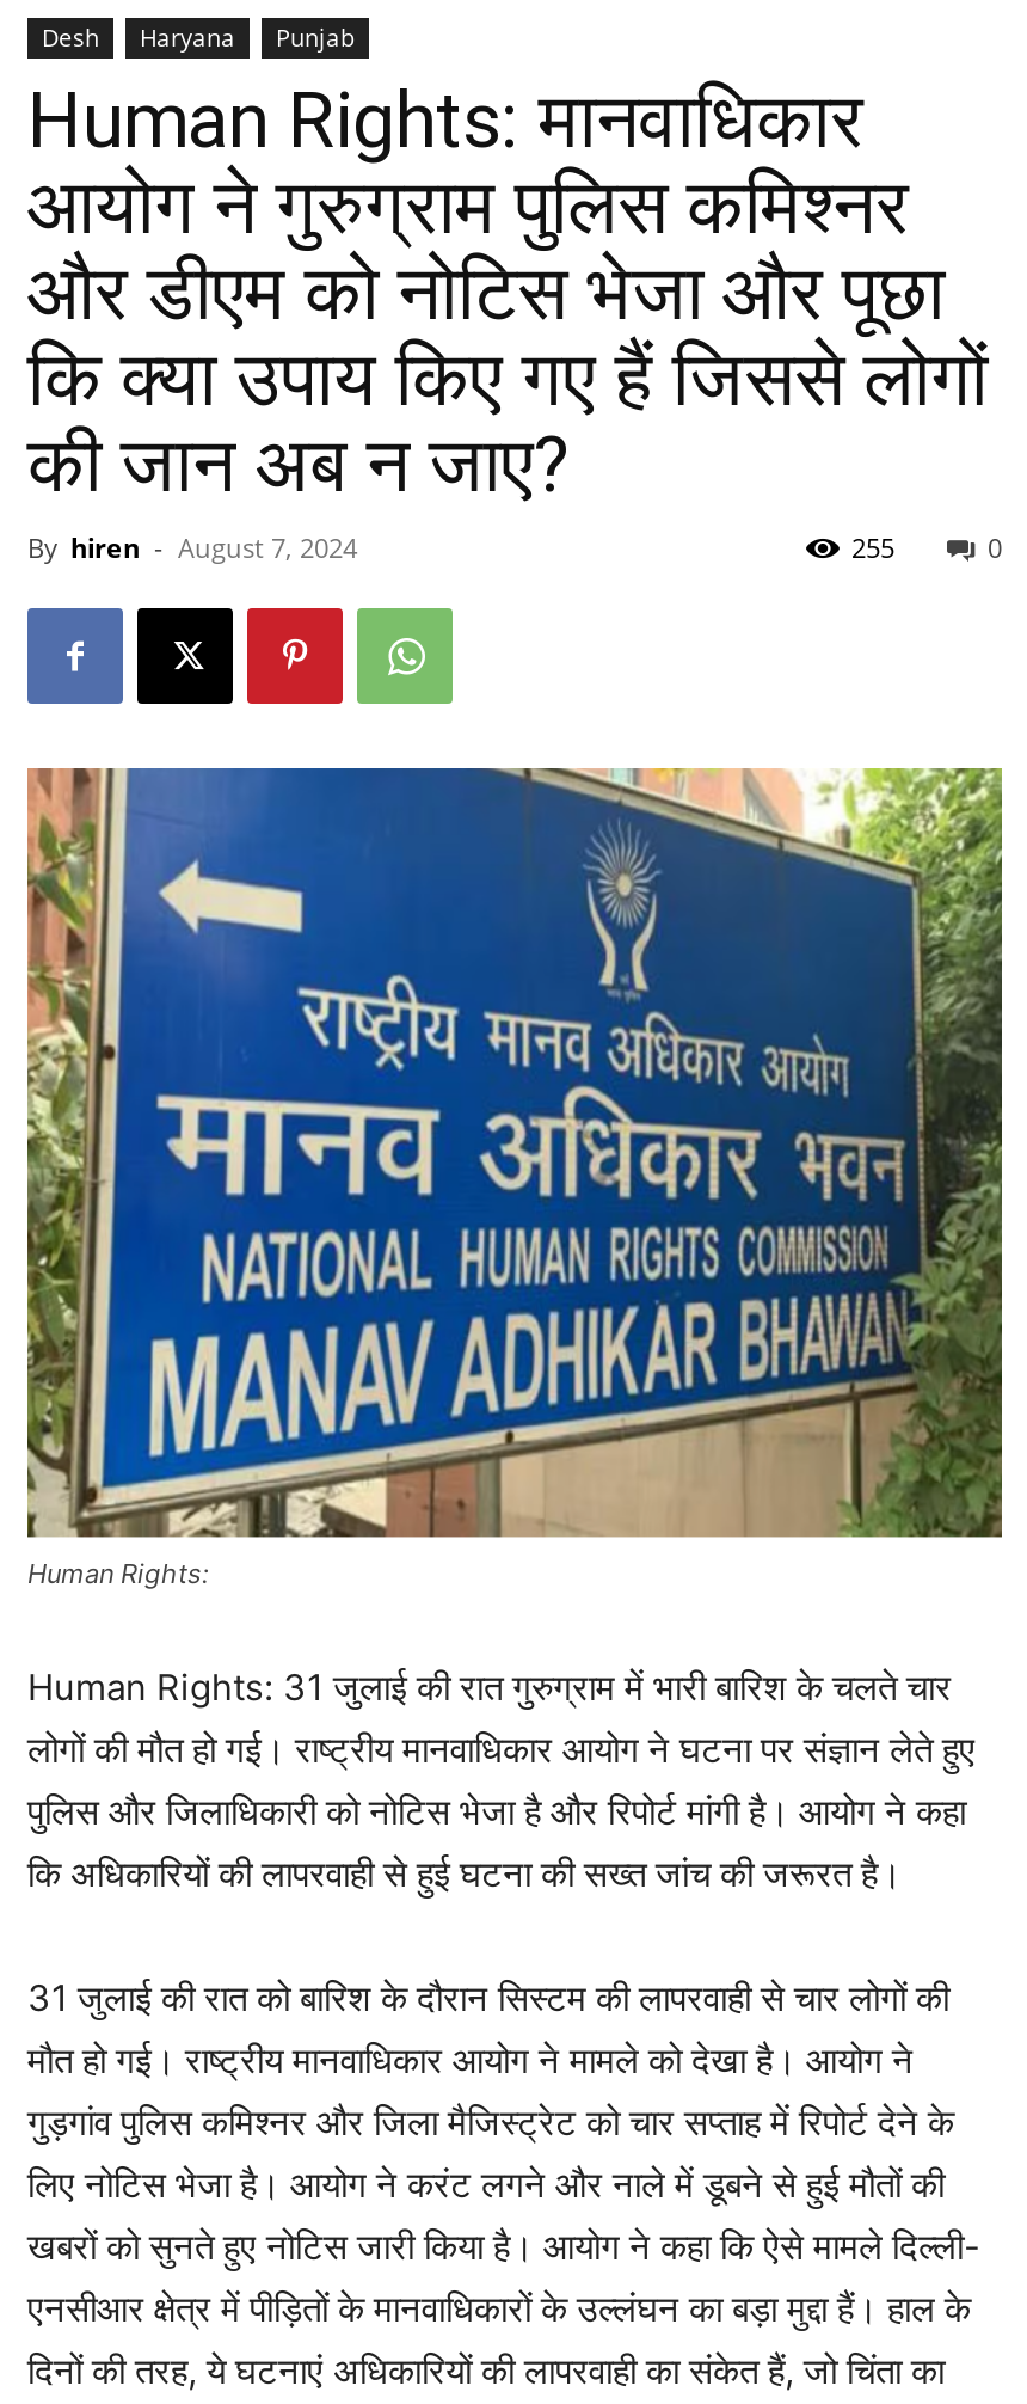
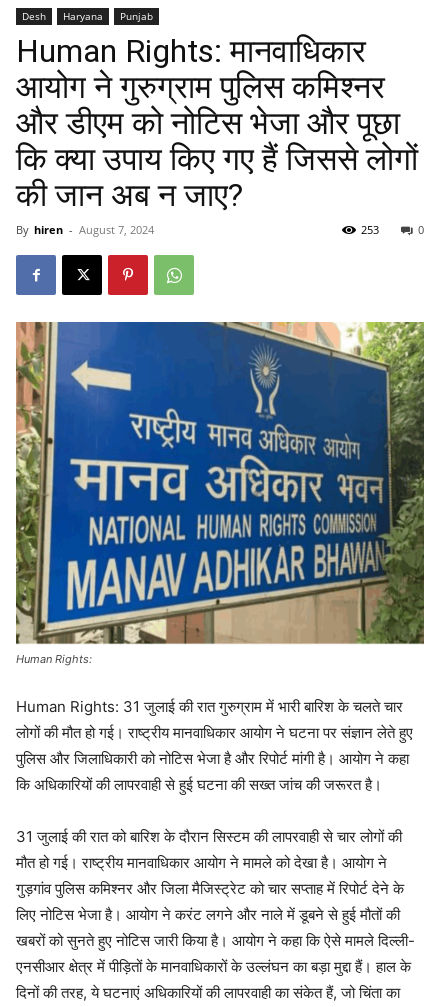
[851,529,894,565] 255 -> [361,222,379,237] 253

